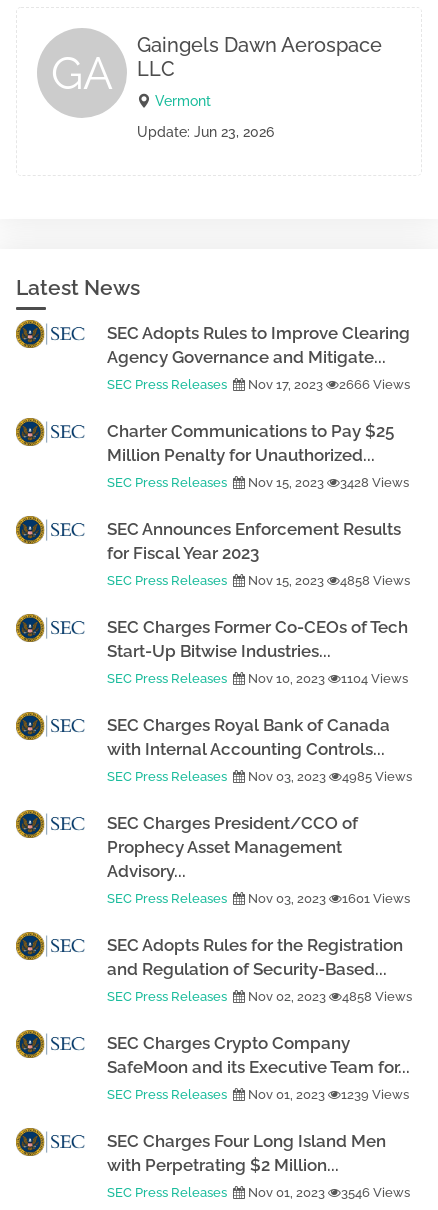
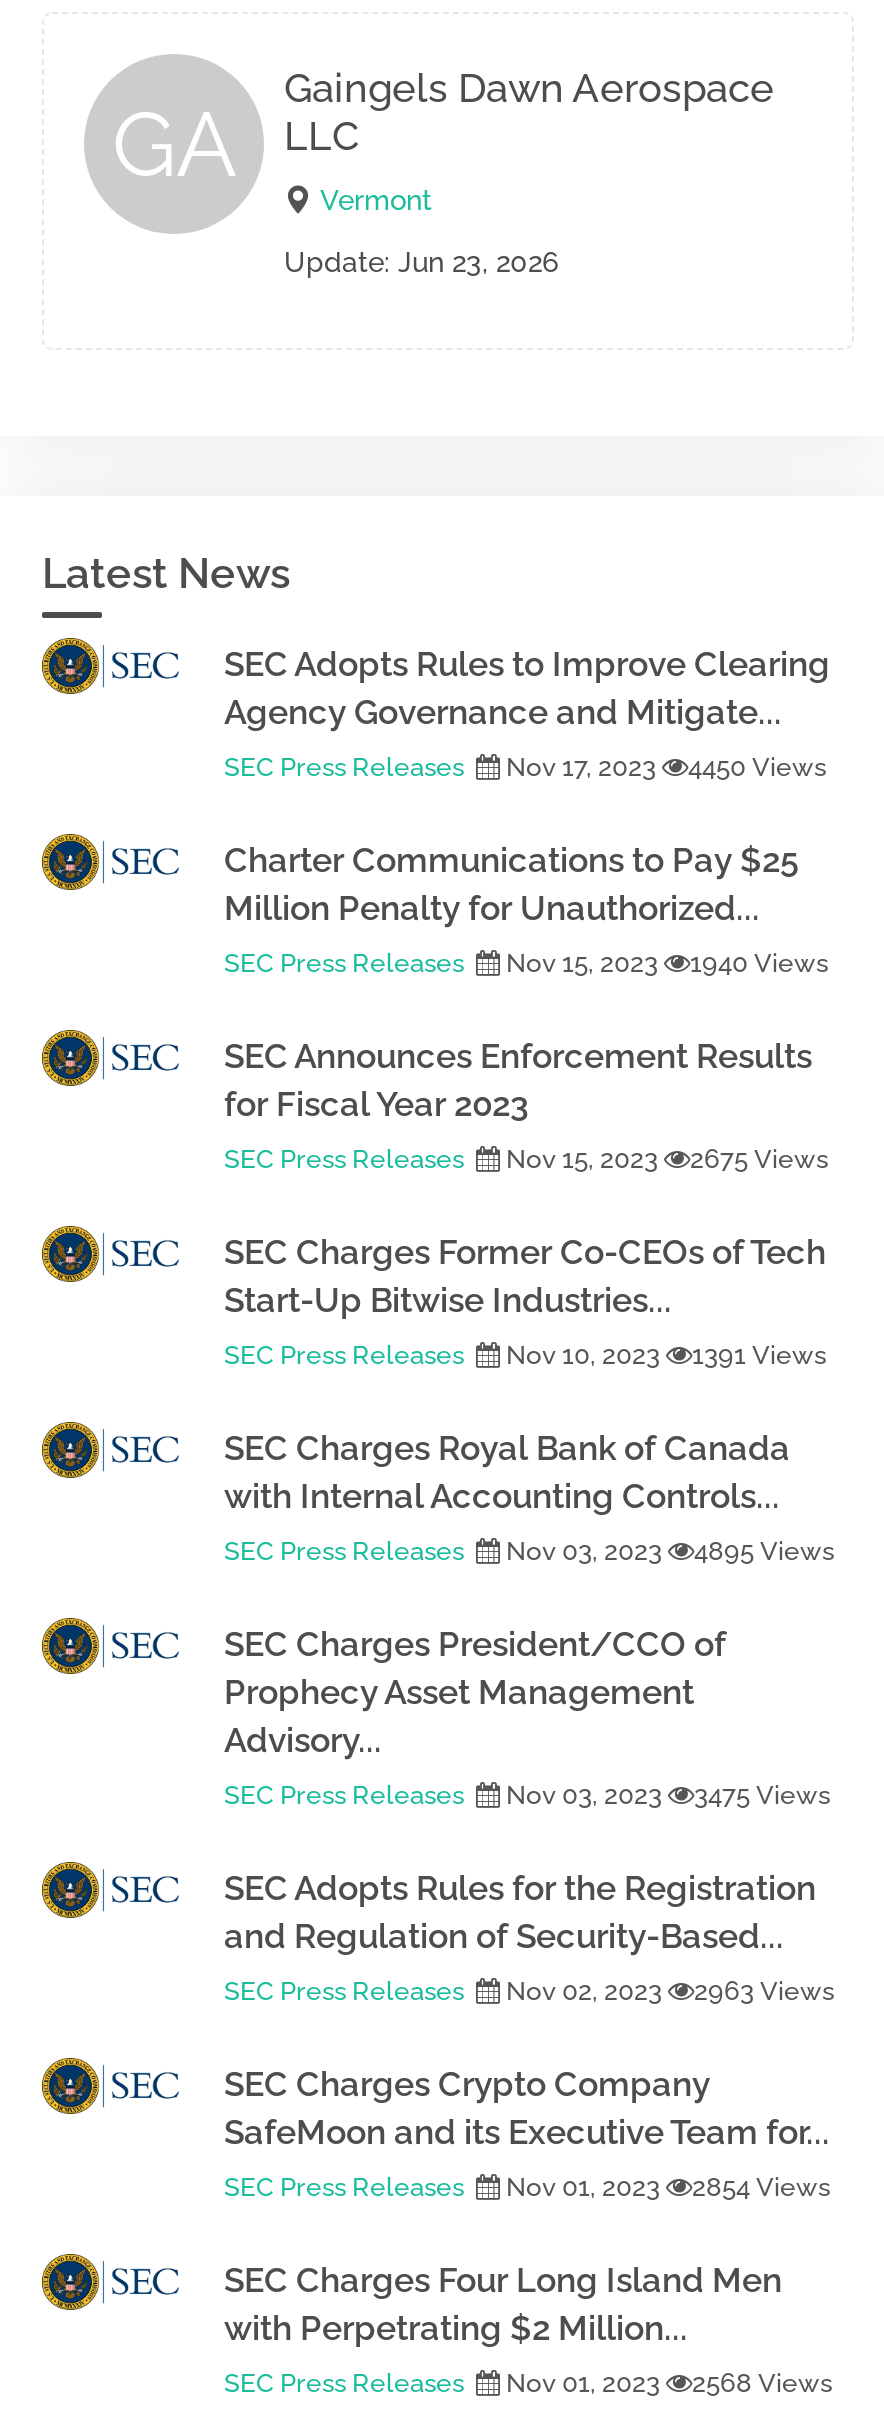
[107,377,410,392] SEC Press Releases Nov 17, 2023 2666 Views -> [224,752,826,782] SEC Press Releases Nov 17, 2023 4450 Views
[107,475,409,490] SEC Press Releases Nov 15, 2023 3428 Views -> [224,948,828,978] SEC Press Releases Nov 15, 2023 1940 Views
[107,573,410,588] SEC Press Releases Nov 15, 2023 4858 Views -> [224,1144,828,1174] SEC Press Releases Nov 15, 2023 2675 Views
[107,671,408,686] SEC Press Releases Nov 10, 2023 1104 Views -> [224,1340,826,1370] SEC Press Releases Nov 10, 2023 1391 Views
[107,769,412,784] SEC Press Releases Nov 03, 2023 4985 Views -> [224,1536,834,1566] SEC Press Releases Nov 03, 2023 4895 Views
[107,891,410,906] SEC Press Releases Nov 03, 2023 1601 Views -> [224,1780,830,1810] SEC Press Releases Nov 03, 2023 3475 Views
[107,989,412,1004] SEC Press Releases Nov 02, 2023 4858 Views -> [224,1976,834,2006] SEC Press Releases Nov 02, 2023 2963 Views
[107,1087,409,1102] SEC Press Releases Nov 01, 2023 1239 Views -> [224,2172,830,2202] SEC Press Releases Nov 01, 2023 2854 Views
[107,1185,410,1200] SEC Press Releases Nov 01, 2023 3546 Views -> [224,2368,832,2398] SEC Press Releases Nov 01, 2023 2568 Views

